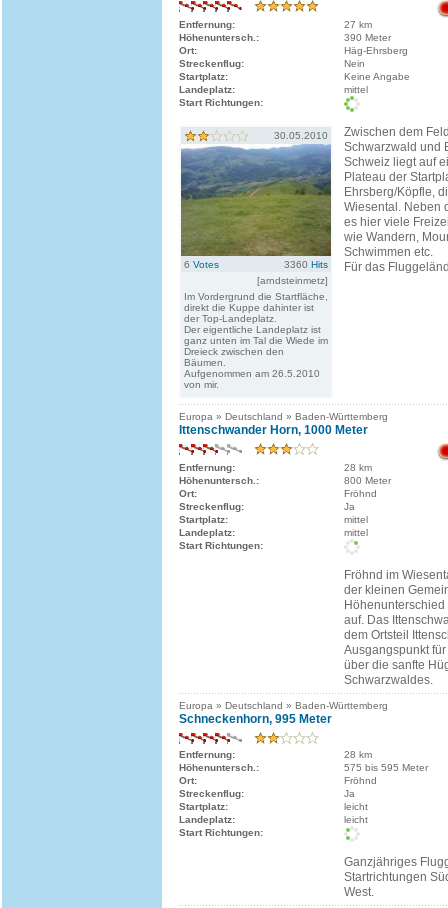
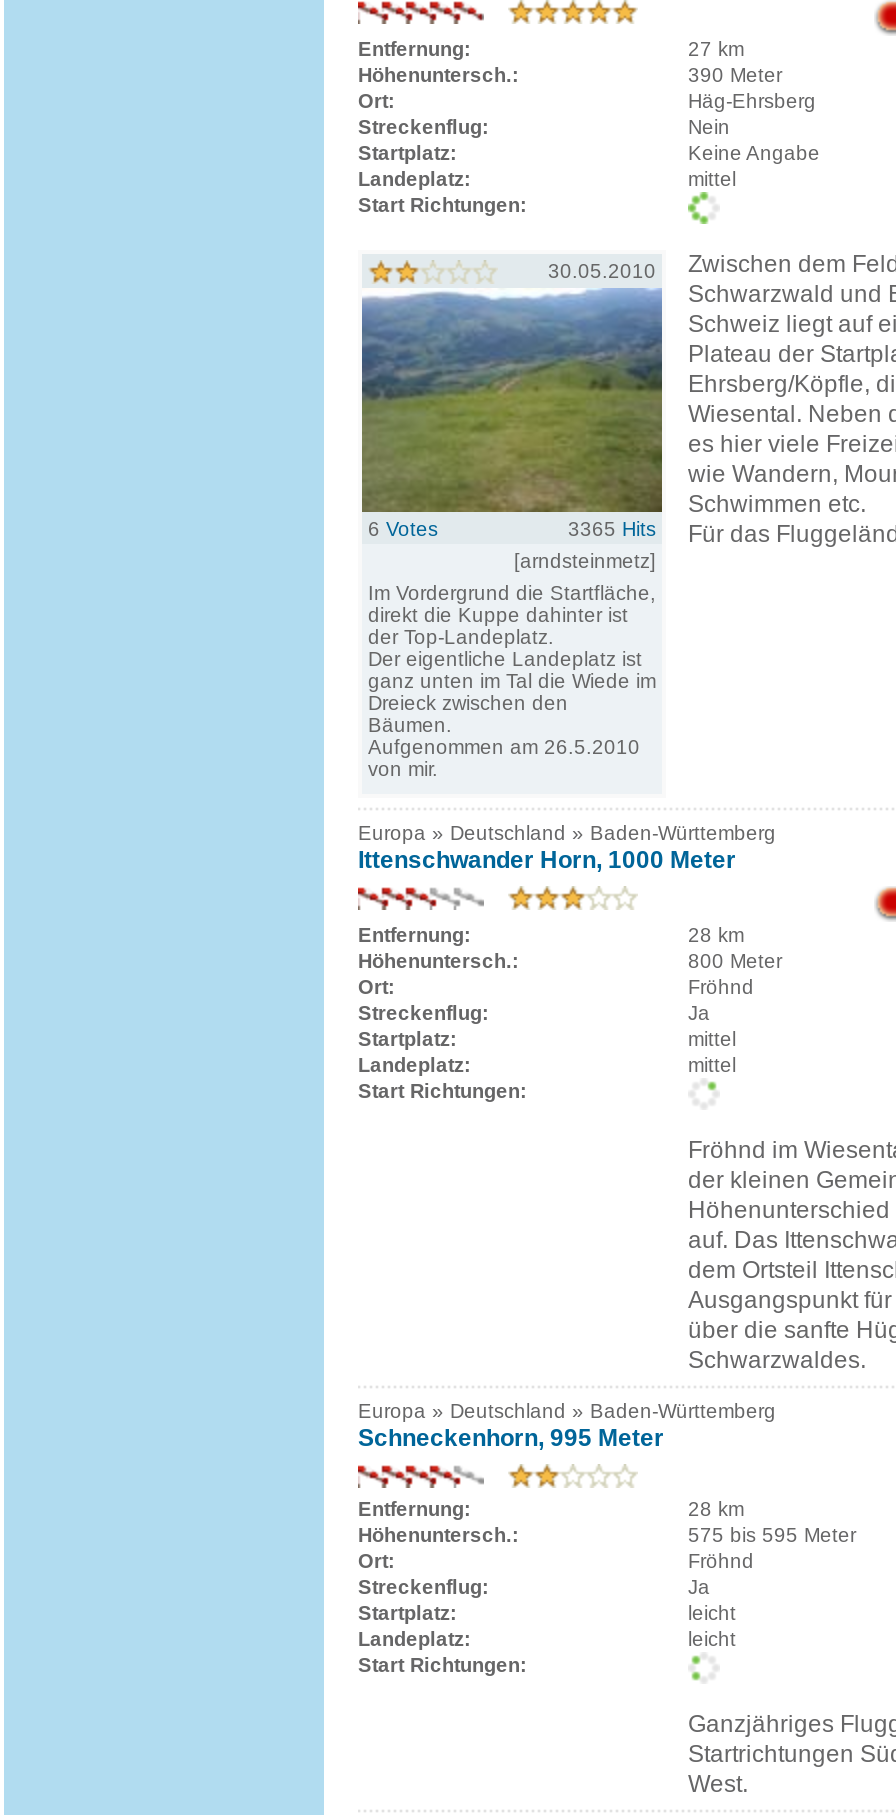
[284,259,328,270] 3360 Hits -> [568,518,656,540] 3365 Hits

